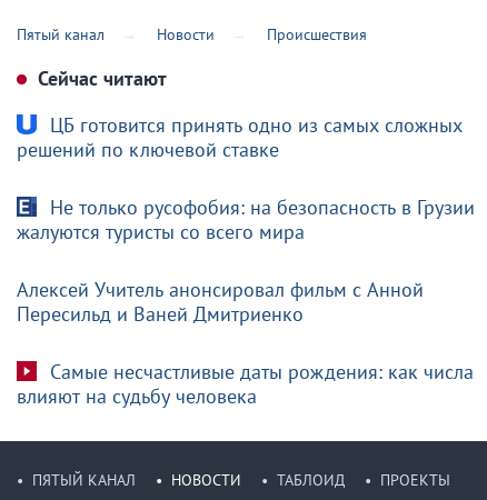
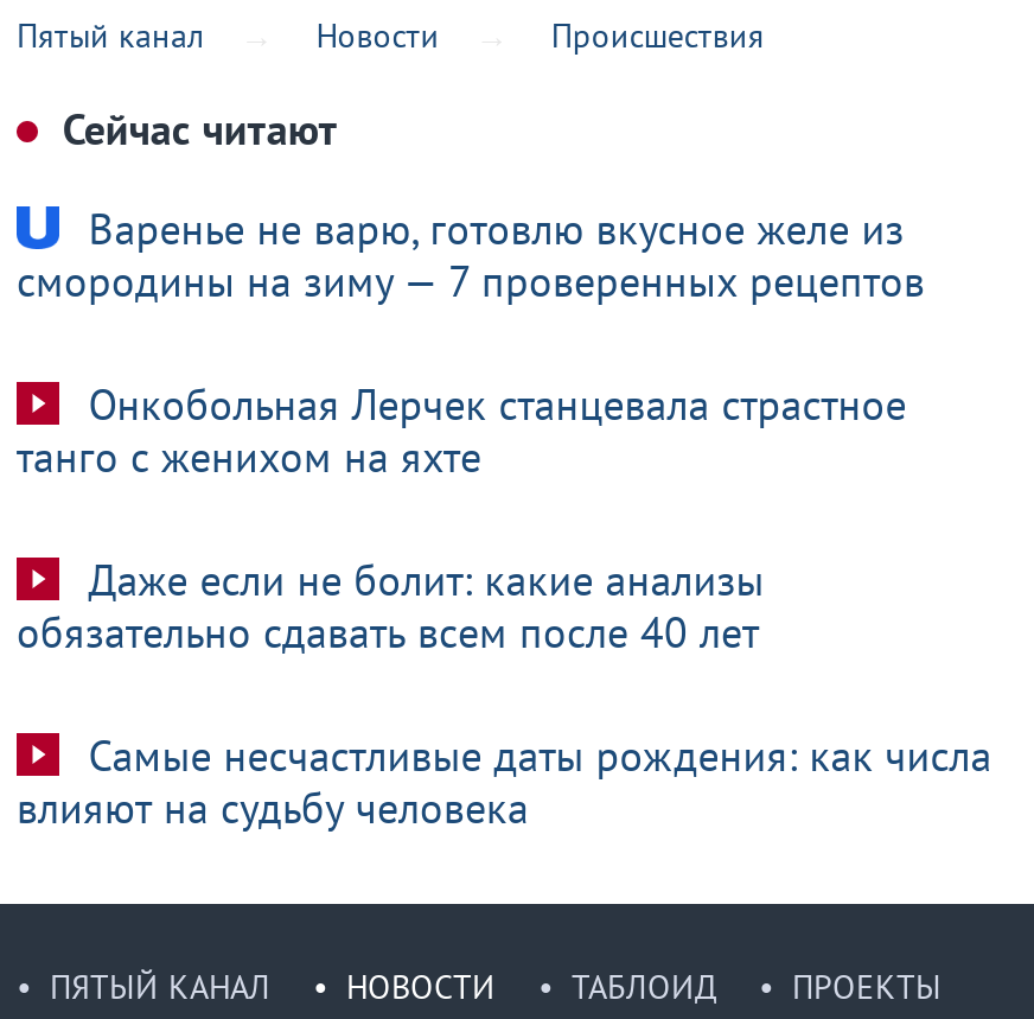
[17,112,463,162] ЦБ готовится принять одно из самых сложных | решений по ключевой ставке -> [17,201,925,308] Варенье не варю, готовлю вкусное желе из | смородины на зиму — 7 проверенных рецептов
[17,194,475,244] Не только русофобия: на безопасность в Грузии | жалуются туристы со всего мира -> [17,377,906,484] Онкобольная Лерчек станцевала страстное | танго с женихом на яхте
[17,276,424,326] Алексей Учитель анонсировал фильм с Анной | Пересильд и Ваней Дмитриенко -> [17,552,764,659] Даже если не болит: какие анализы | обязательно сдавать всем после 40 лет

